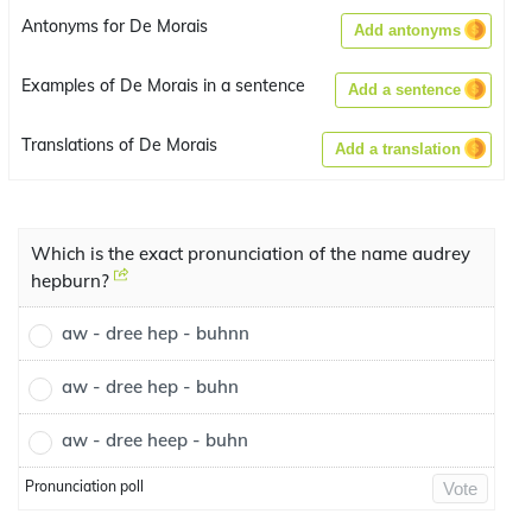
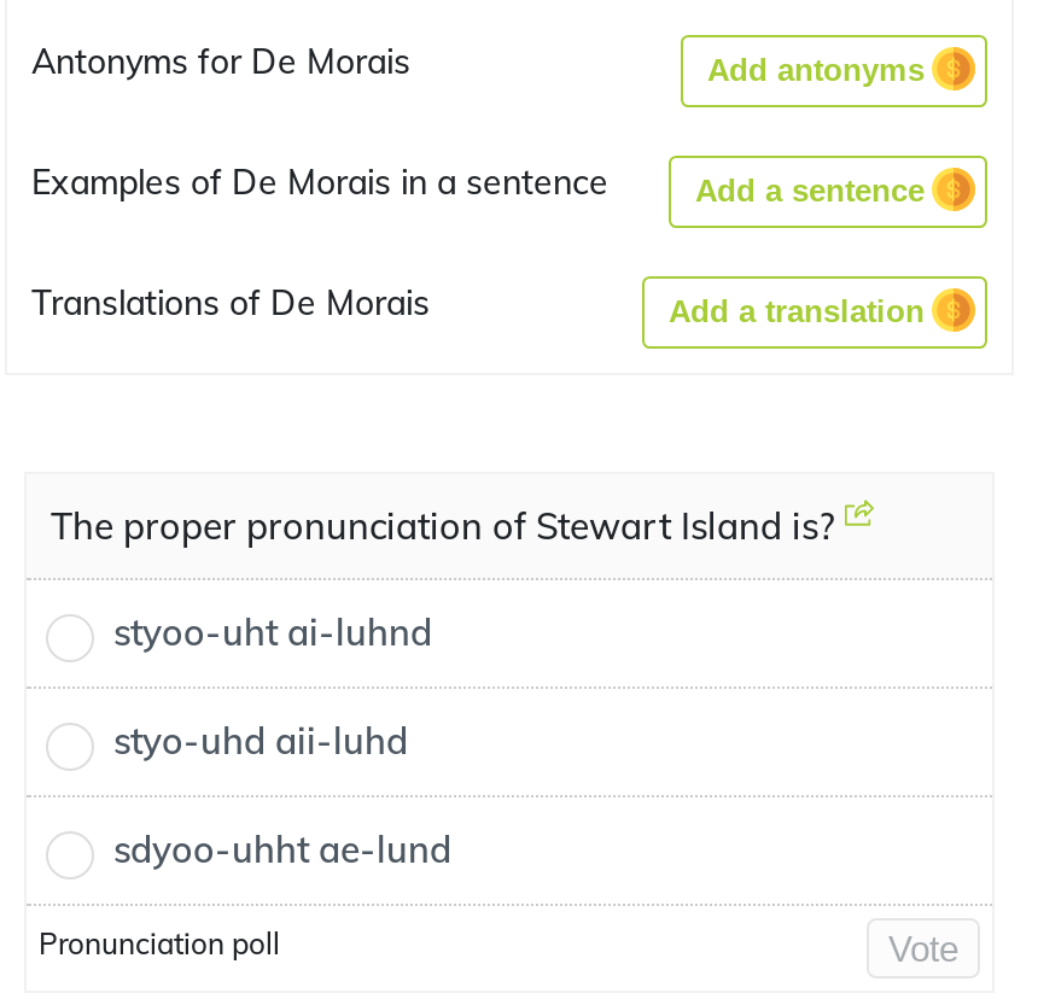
[31,242,470,292] Which is the exact pronunciation of the name audrey | hepburn? -> [51,503,845,549] The proper pronunciation of Stewart Island is?
[62,322,249,344] aw - dree hep - buhnn -> [113,609,432,655] styoo-uht ai-luhnd
[62,375,239,398] aw - dree hep - buhn -> [113,718,408,764] styo-uhd aii-luhd
[62,429,248,451] aw - dree heep - buhn -> [113,826,451,872] sdyoo-uhht ae-lund

